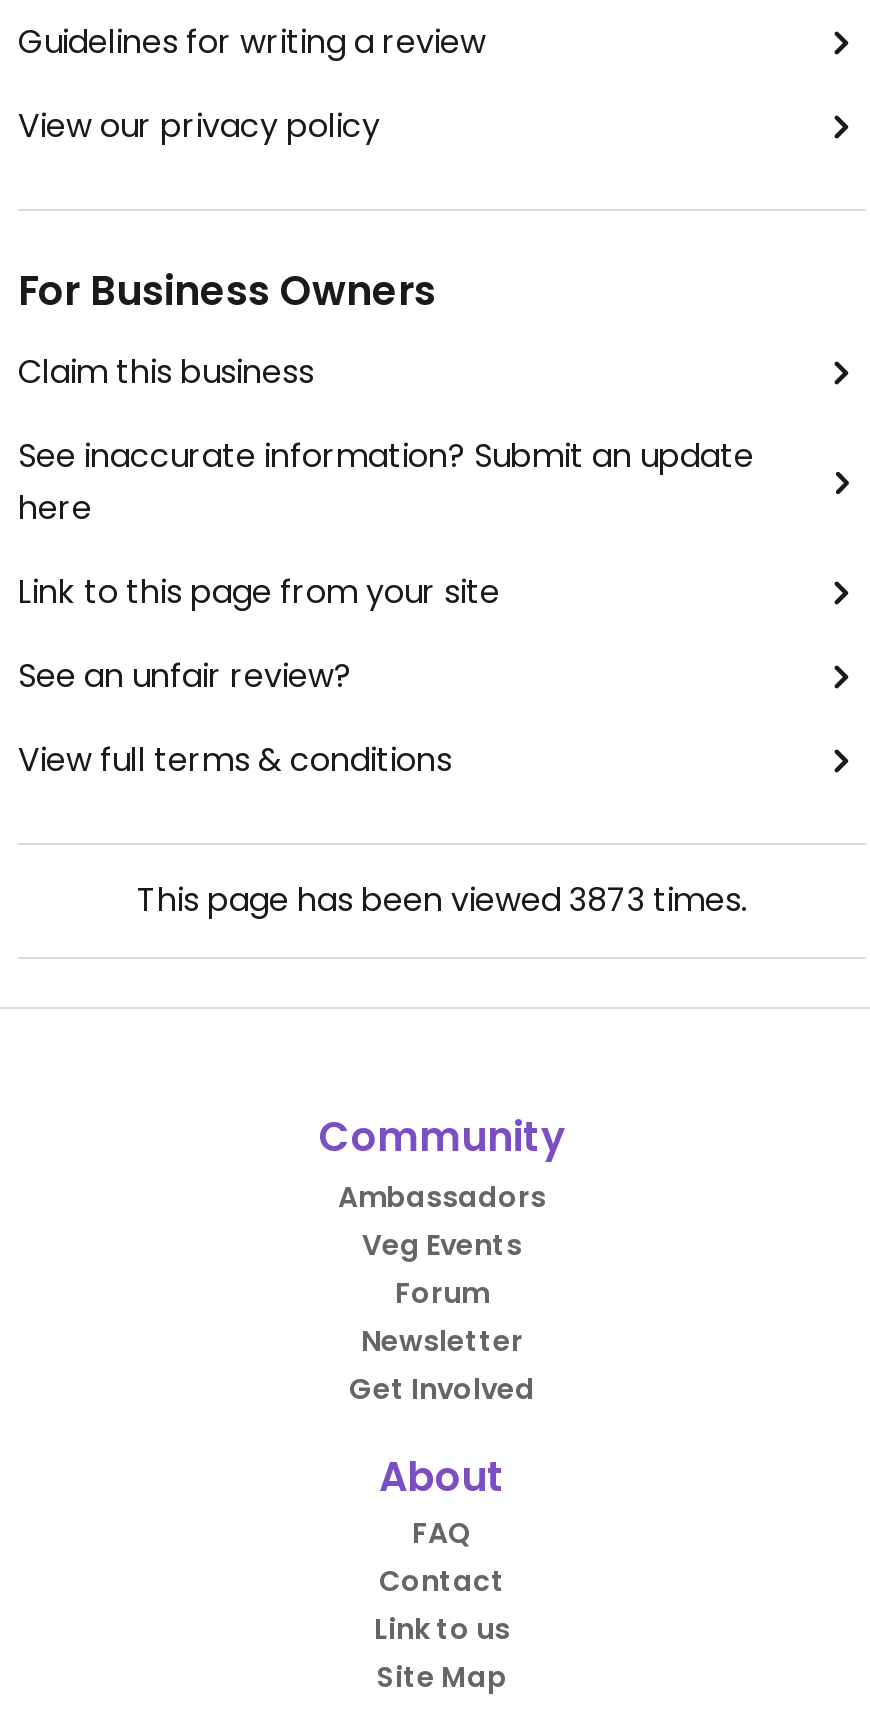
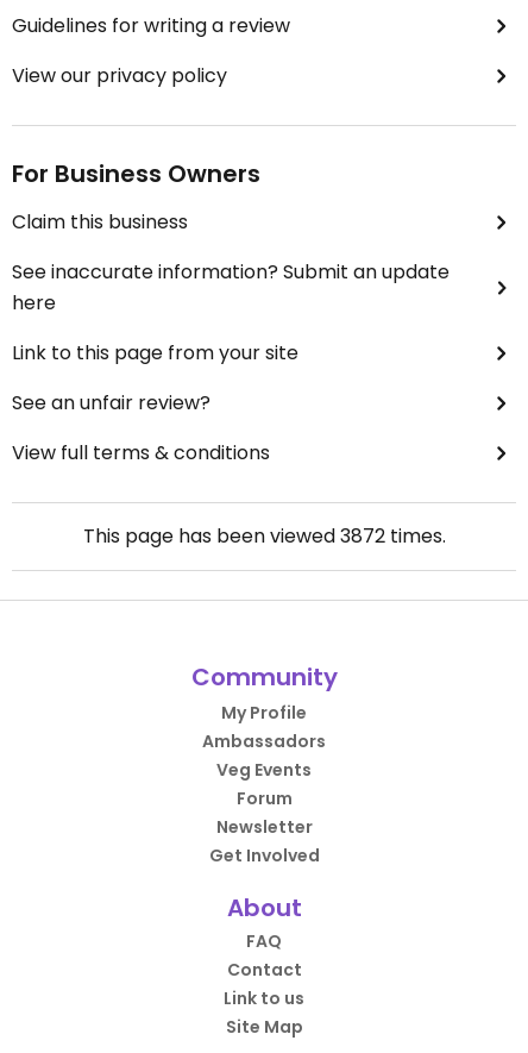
[137,877,747,923] This page has been viewed 3873 times. -> [83,522,445,549] This page has been viewed 3872 times.
none -> [221,701,307,724] My Profile

